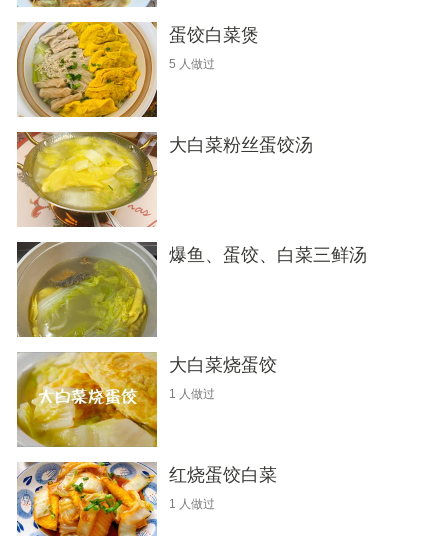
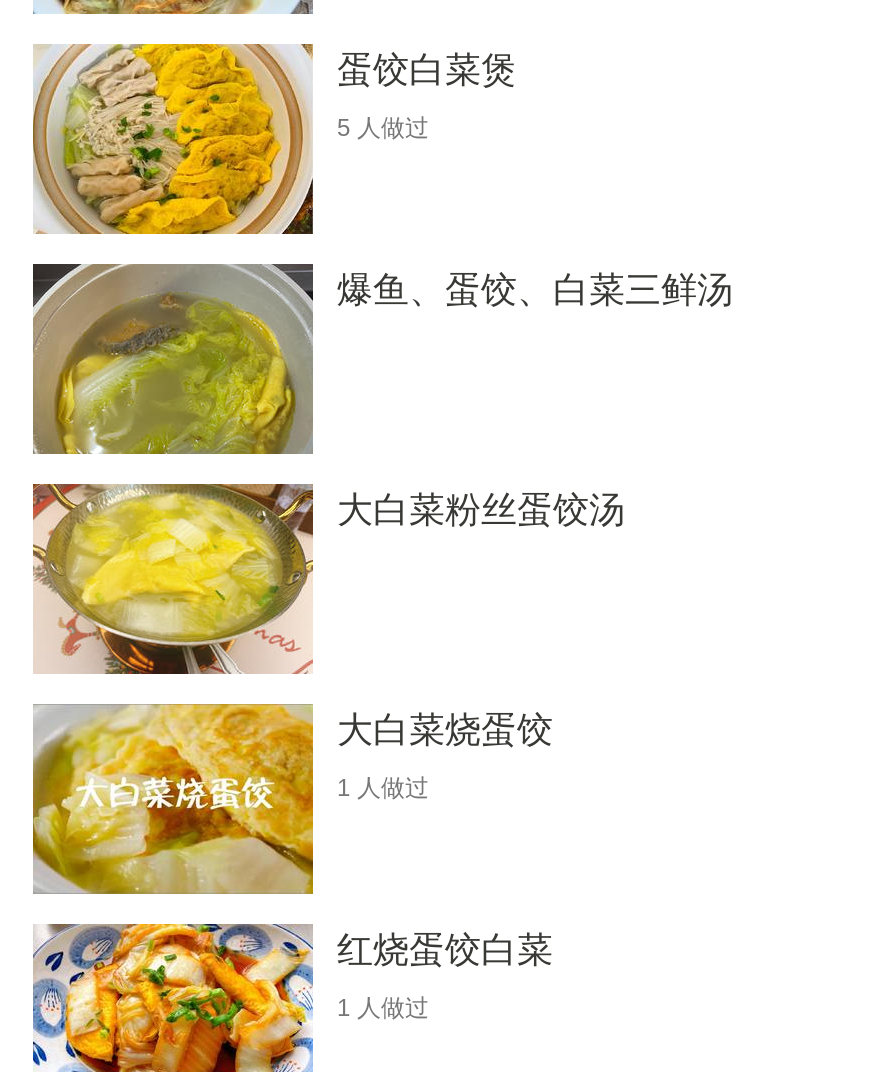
moved [16,130,313,229] -> [31,480,625,678]: [image] | 大白菜粉丝蛋饺汤
moved [17,242,367,337] -> [31,262,733,454]: [image] | 爆鱼、蛋饺、白菜三鲜汤

